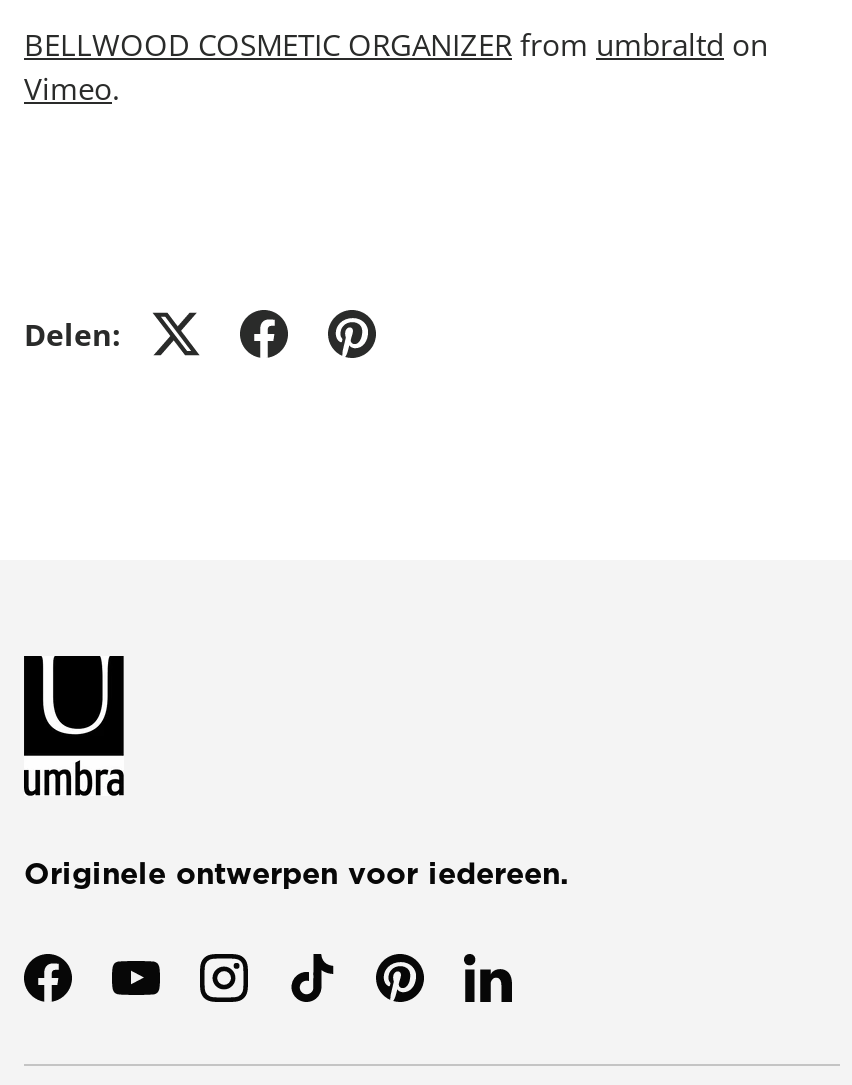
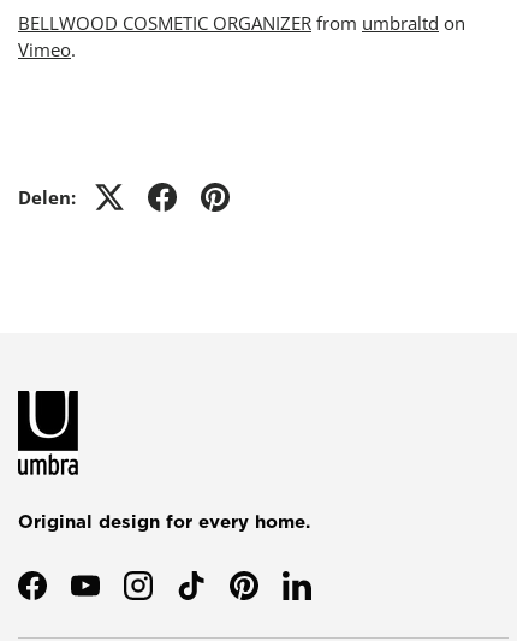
[24,859,568,889] Originele ontwerpen voor iedereen. -> [18,514,310,532] Original design for every home.

